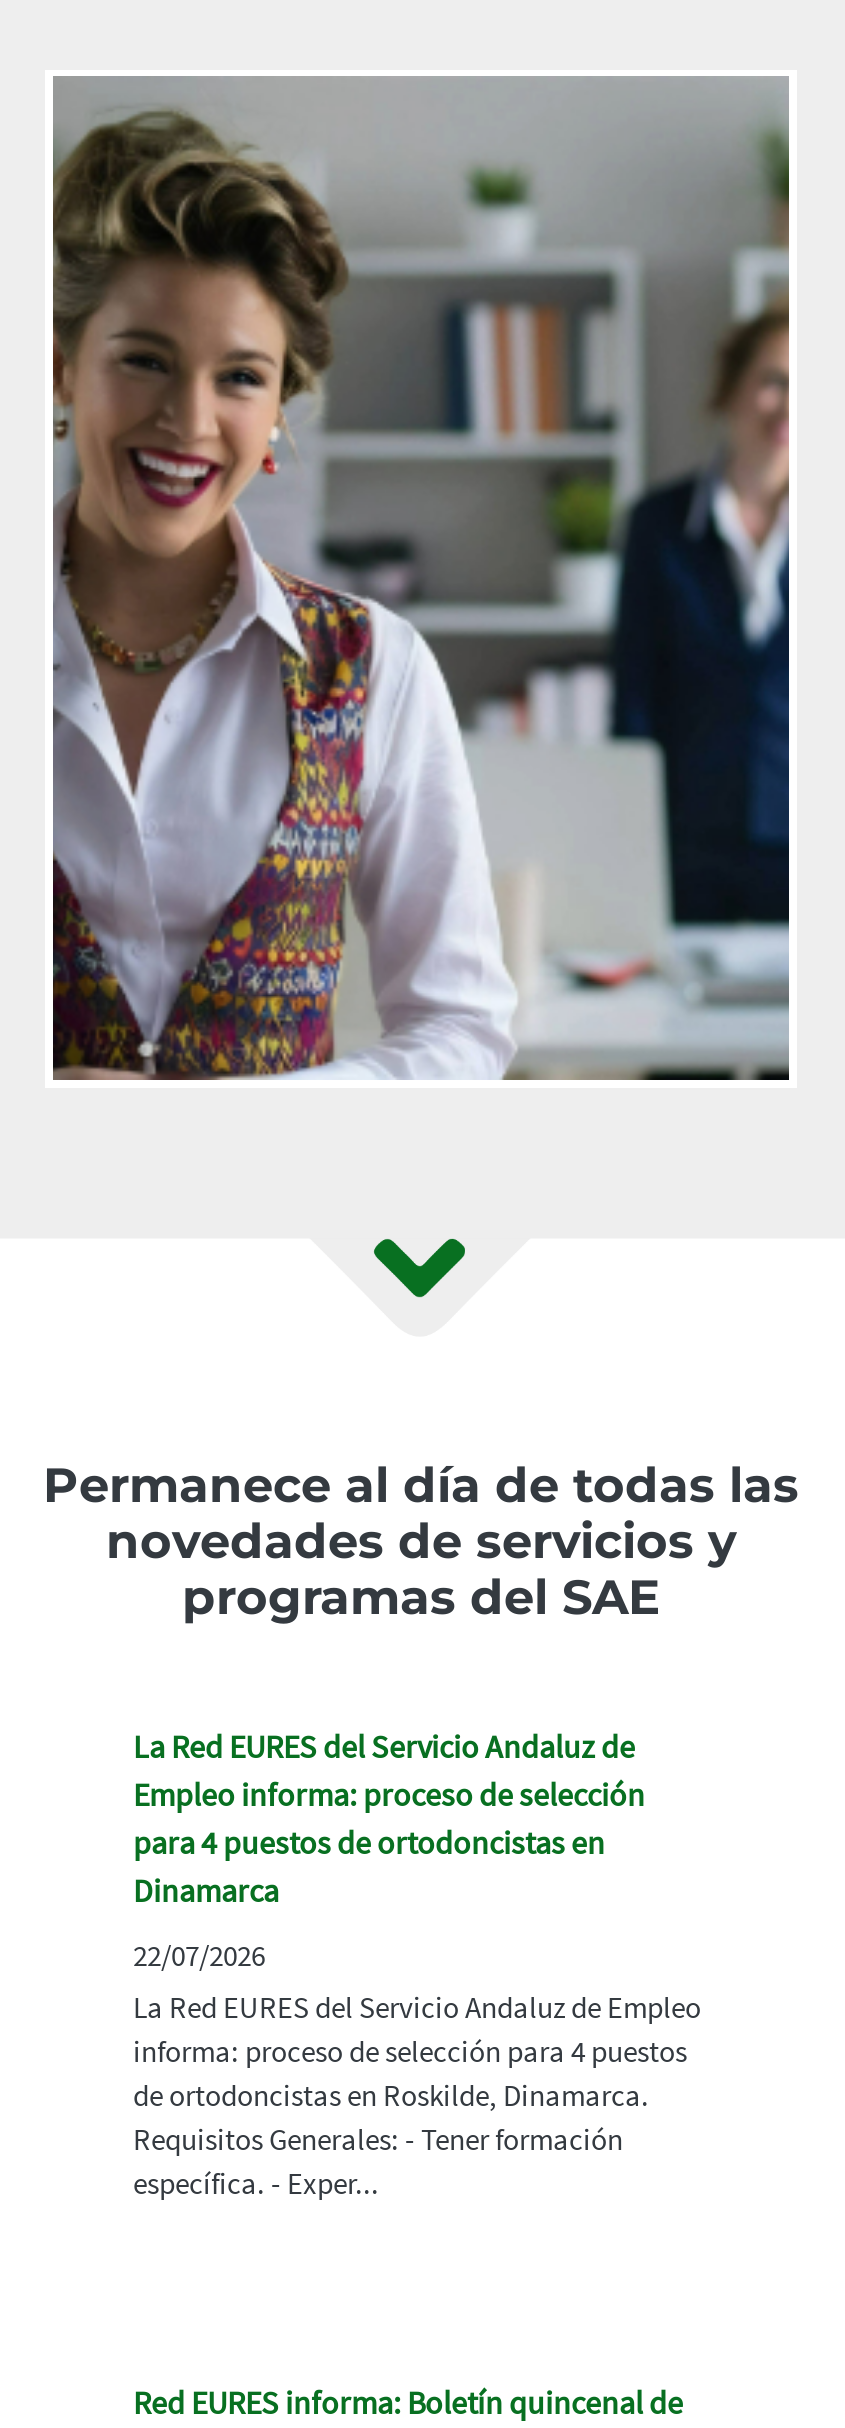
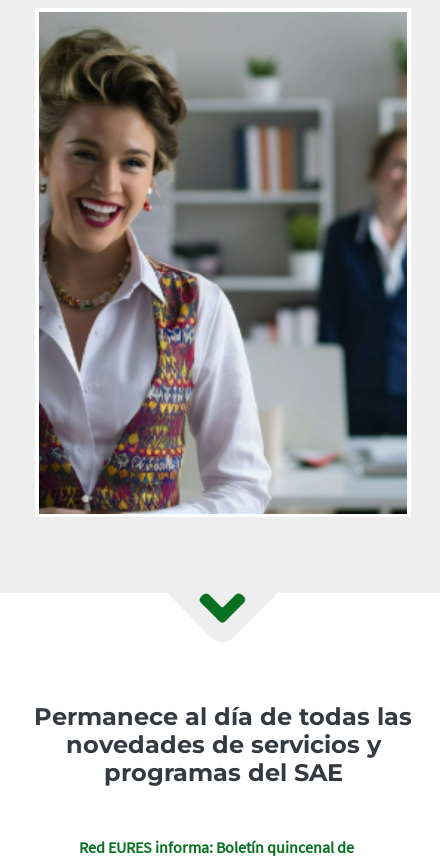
[133,1726,701,2202] La Red EURES del Servicio Andaluz de | Empleo informa: proceso de selección | para 4 puestos de ortodoncistas en | Dinamarca | 22/07/2026 | La Red EURES del Servicio Andaluz de Empleo | informa: proceso de selección para 4 puestos | de ortodoncistas en Roskilde, Dinamarca. | Requisitos Generales: - Tener formación | específica. - Exper... -> none

